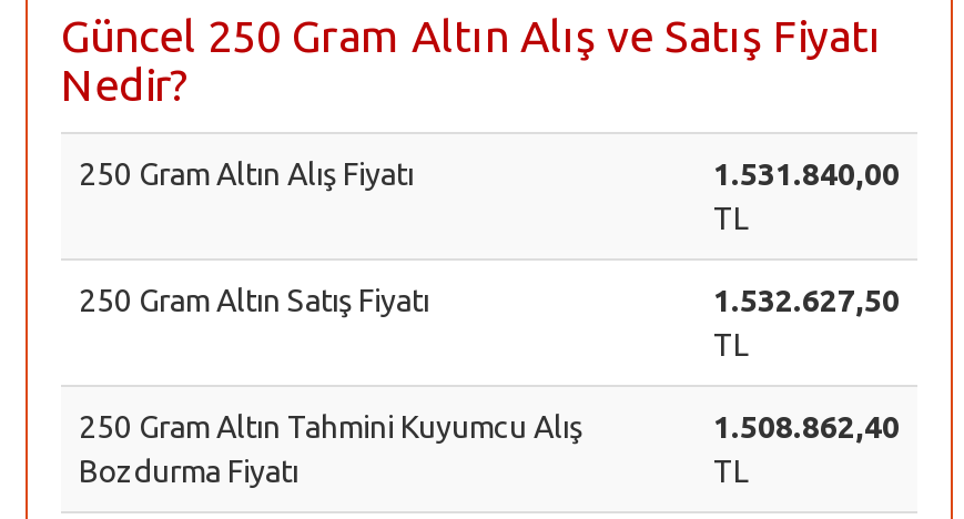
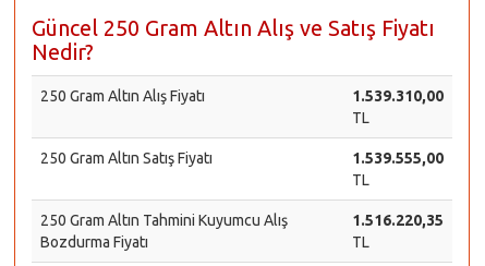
[713,156,900,192] 1.531.840,00 -> [352,87,444,105] 1.539.310,00
[713,283,900,318] 1.532.627,50 -> [352,149,444,167] 1.539.555,00
[713,409,900,445] 1.508.862,40 -> [352,211,444,229] 1.516.220,35

